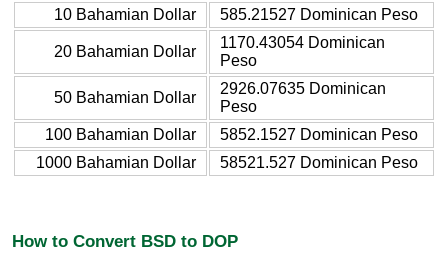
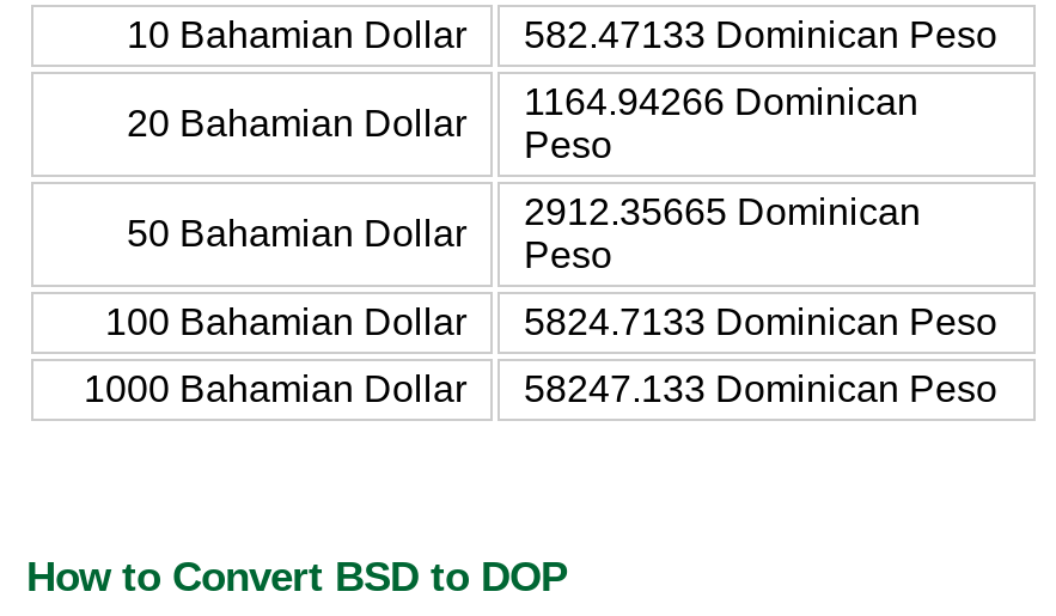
[220,6,418,23] 585.21527 Dominican Peso -> [524,14,997,54] 582.47133 Dominican Peso
[220,34,385,51] 1170.43054 Dominican -> [524,81,918,121] 1164.94266 Dominican
[220,80,386,97] 2926.07635 Dominican -> [524,191,921,231] 2912.35665 Dominican
[220,126,418,143] 5852.1527 Dominican Peso -> [524,301,997,341] 5824.7133 Dominican Peso
[220,154,418,171] 58521.527 Dominican Peso -> [524,368,997,408] 58247.133 Dominican Peso

